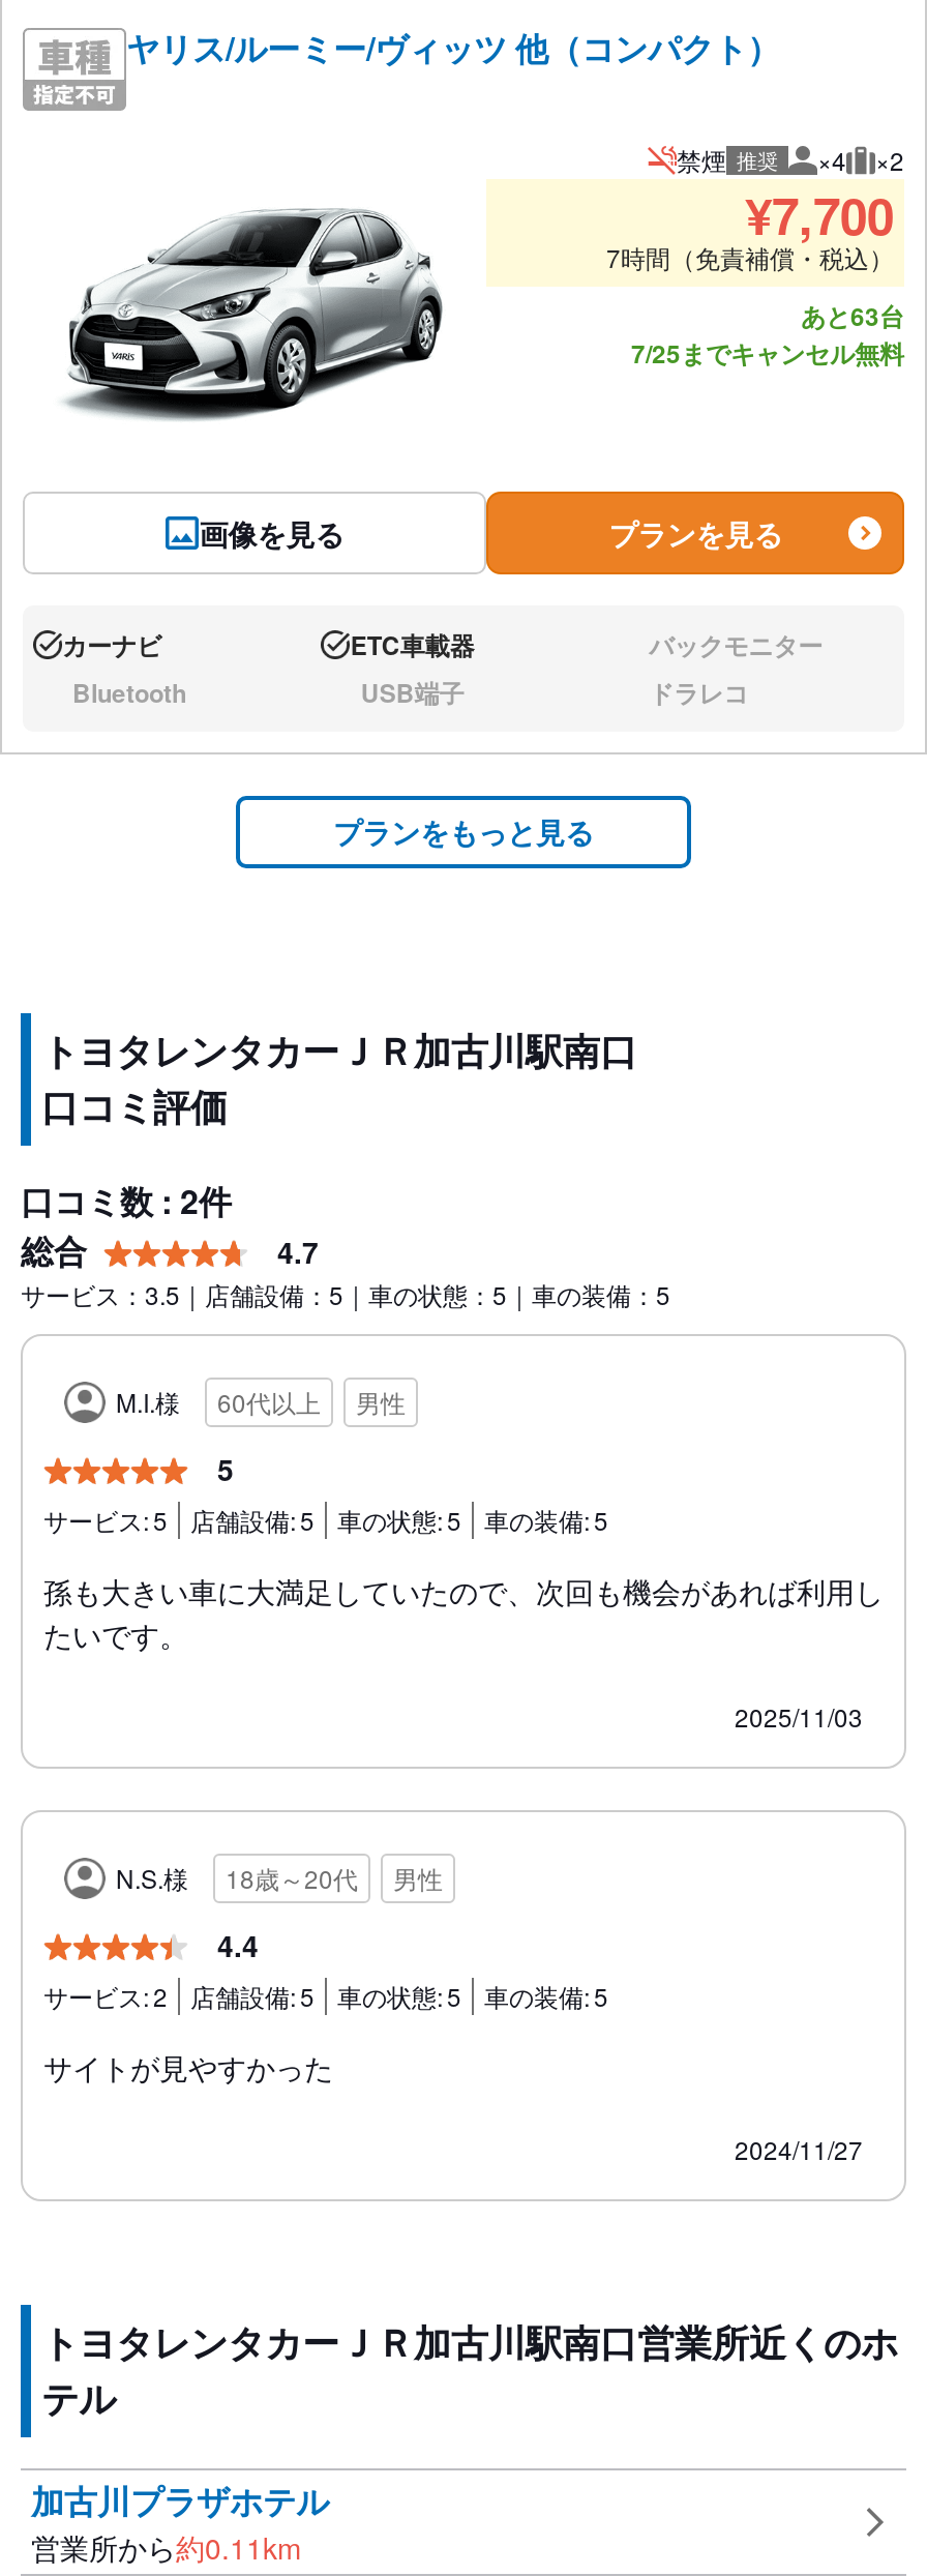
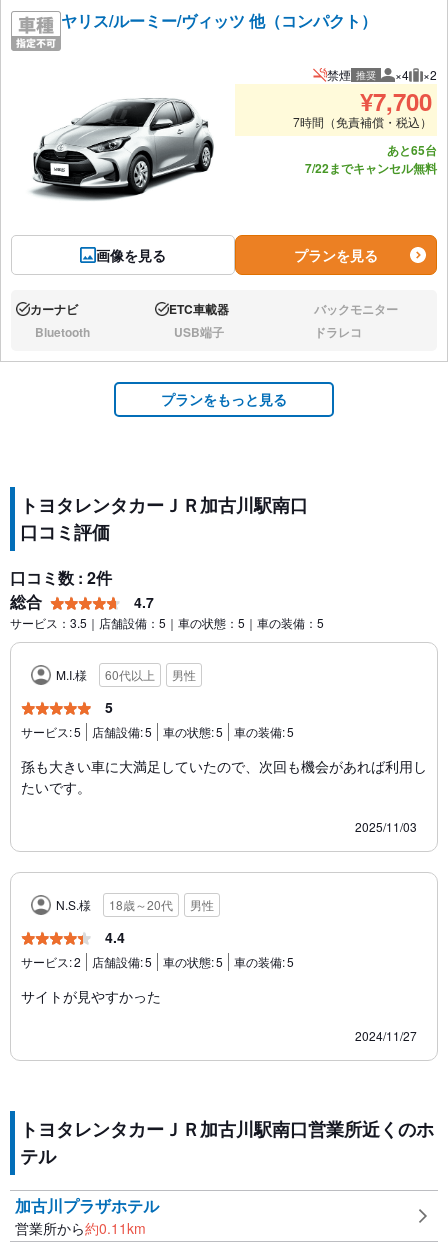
[801,297,904,335] あと63台 -> [387,141,437,159] あと65台
[631,335,904,372] 7/25までキャンセル無料 -> [305,159,437,177] 7/22までキャンセル無料

